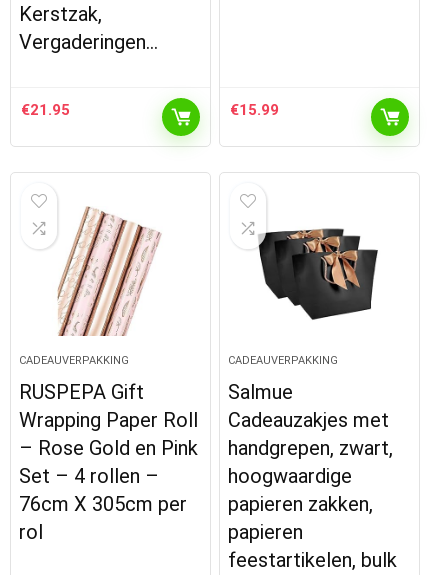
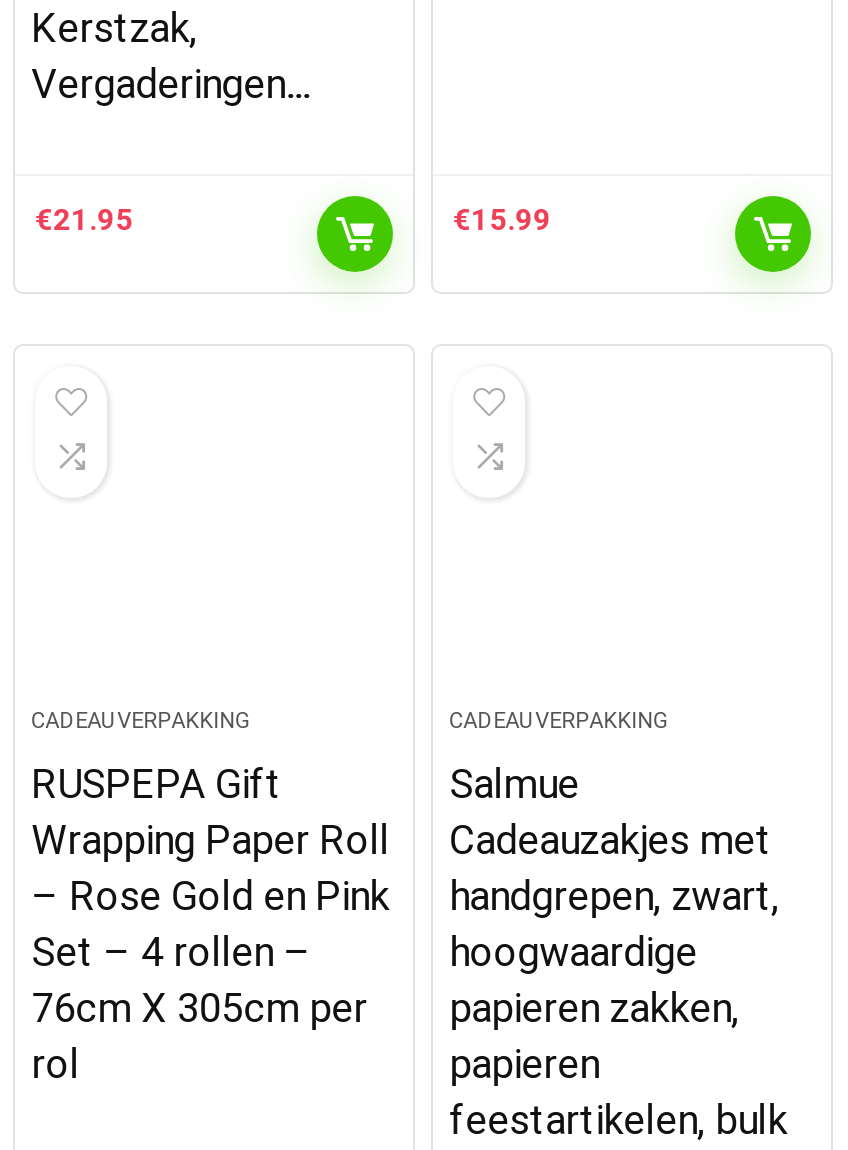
[57,206,162,337] [image] -> none
[258,228,379,321] [image] -> none

